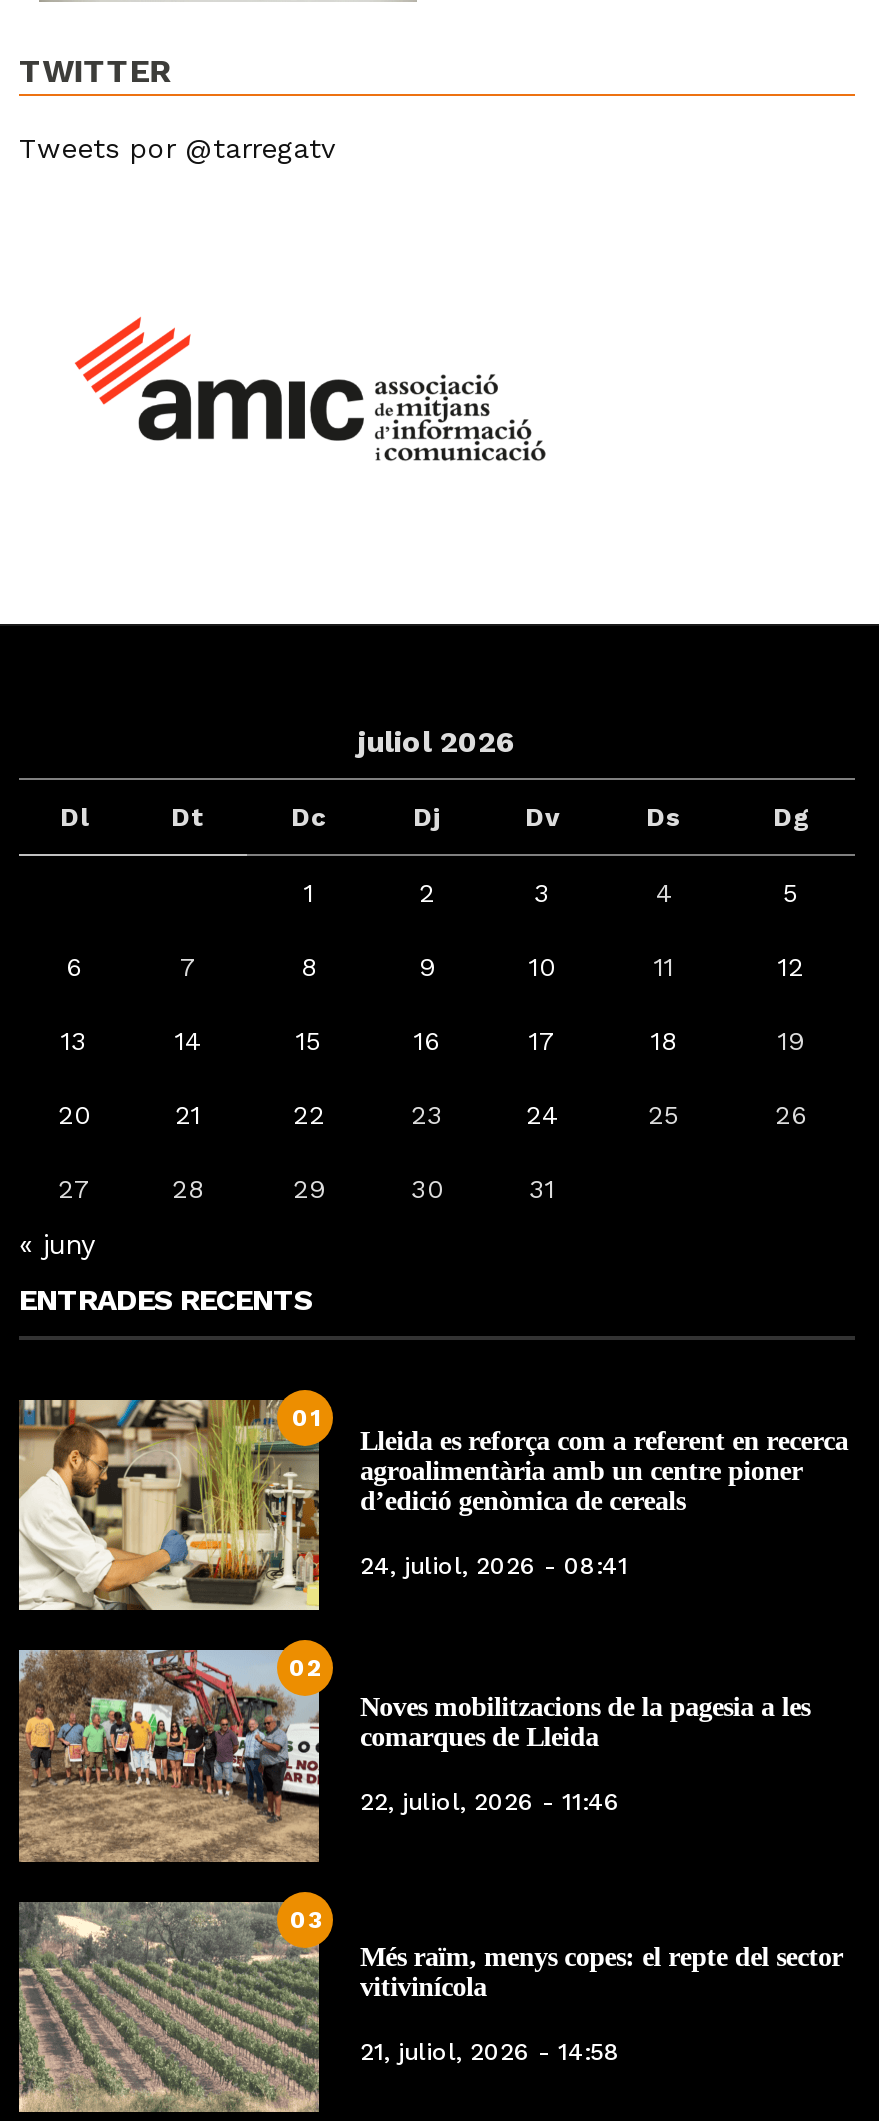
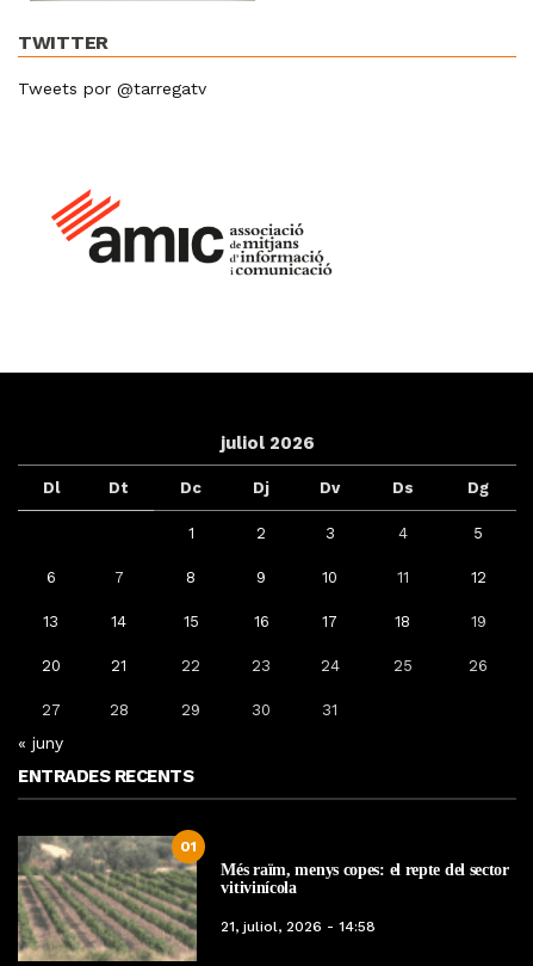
[17,1400,848,1612] [image] | Lleida es reforça com a referent en recerca | agroalimentària amb un centre pioner | d’edició genòmica de cereals | 24, juliol, 2026 - 08:41 -> none
[17,1638,810,1866] [image] | 02 | Noves mobilitzacions de la pagesia a les | comarques de Lleida | 22, juliol, 2026 - 11:46 -> none
[290,1905,322,1933] 03 -> none

